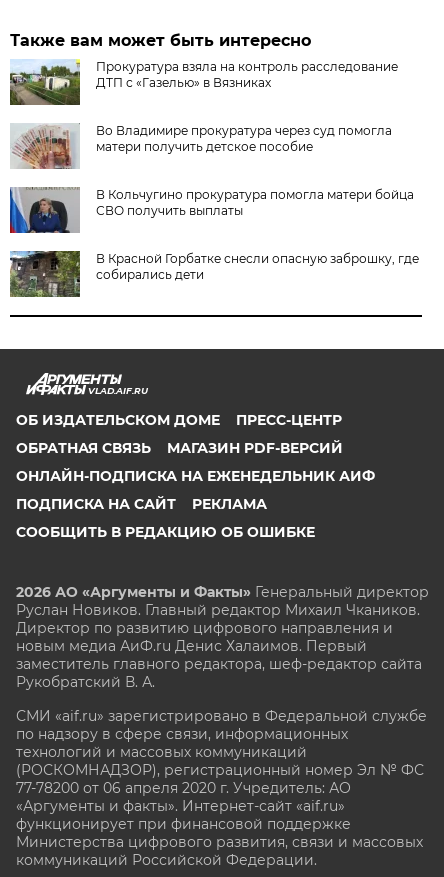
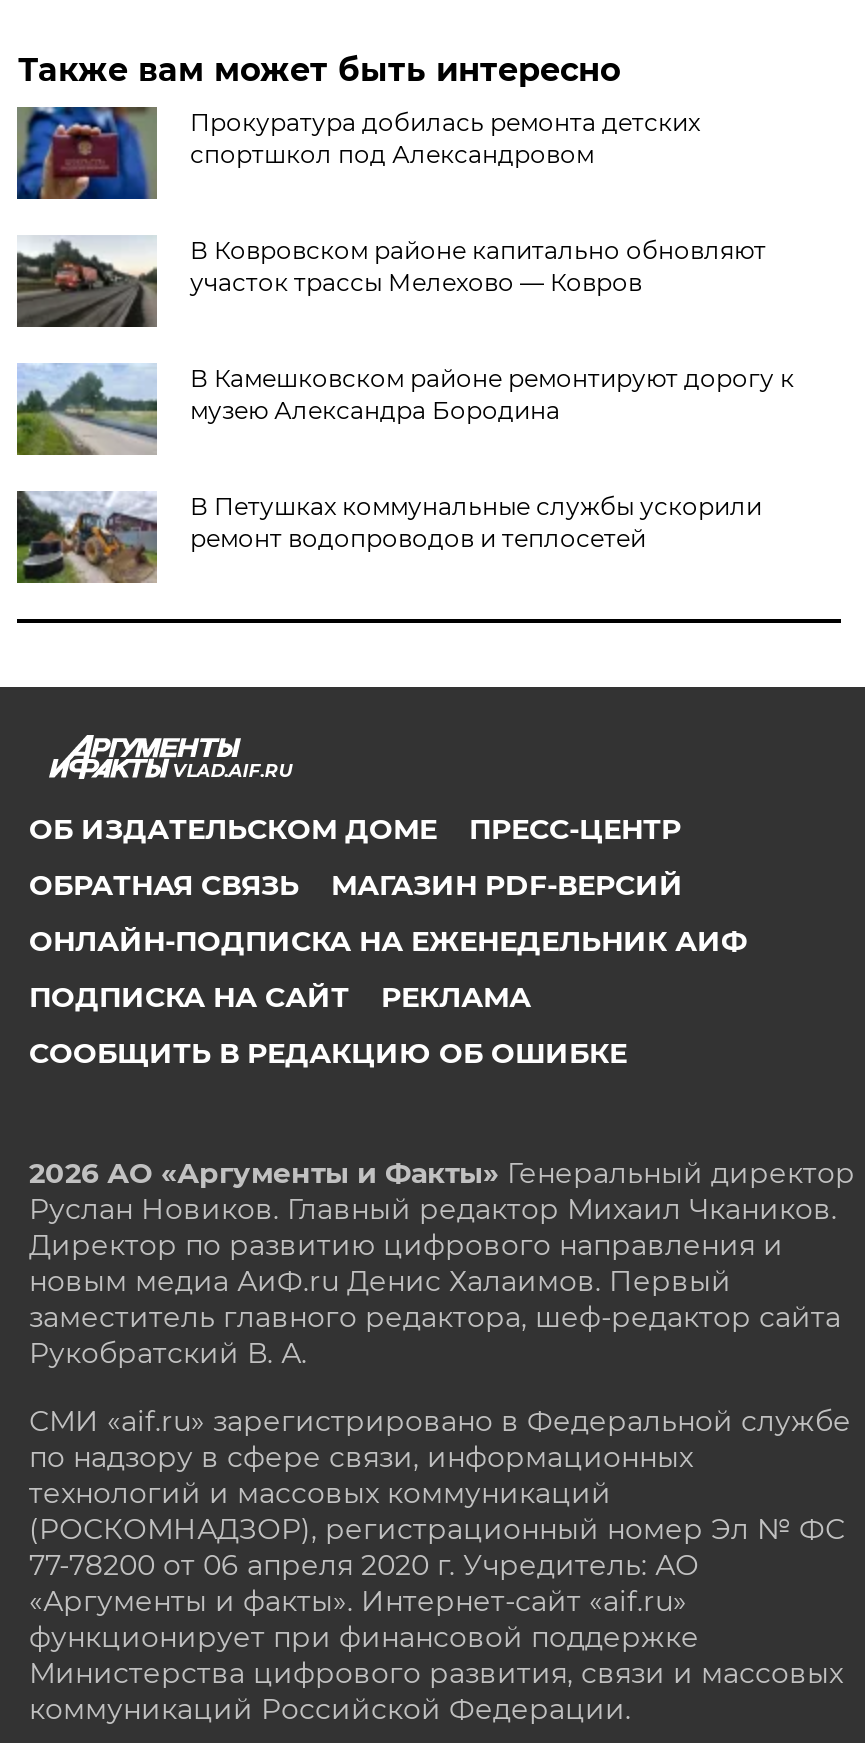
[9,58,398,106] [image] | Прокуратура взяла на контроль расследование | ДТП с «Газелью» в Вязниках -> [15,105,700,201] [image] | Прокуратура добилась ремонта детских | спортшкол под Александровом
[10,123,392,170] [image] | Во Владимире прокуратура через суд помогла | матери получить детское пособие -> [15,235,766,329] [image] | В Ковровском районе капитально обновляют | участок трассы Мелехово — Ковров
[9,186,414,234] [image] | В Кольчугино прокуратура помогла матери бойца | СВО получить выплаты -> [15,363,794,457] [image] | В Камешковском районе ремонтируют дорогу к | музею Александра Бородина
[9,250,419,297] [image] | В Красной Горбатке снесли опасную заброшку, где | собирались дети -> [15,489,762,583] [image] | В Петушках коммунальные службы ускорили | ремонт водопроводов и теплосетей

